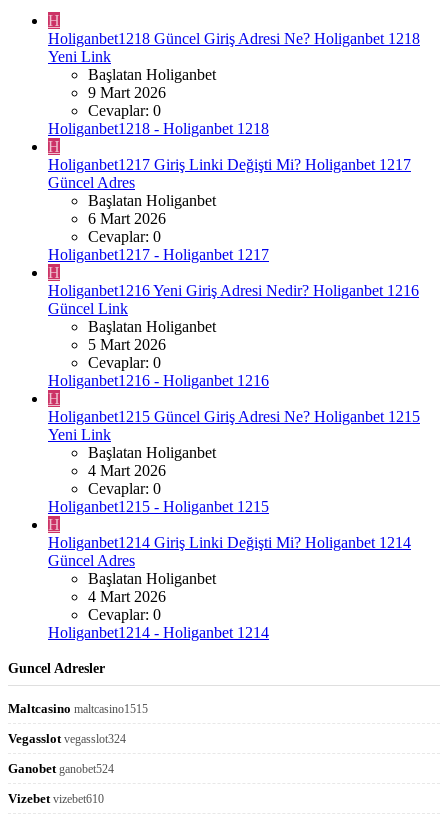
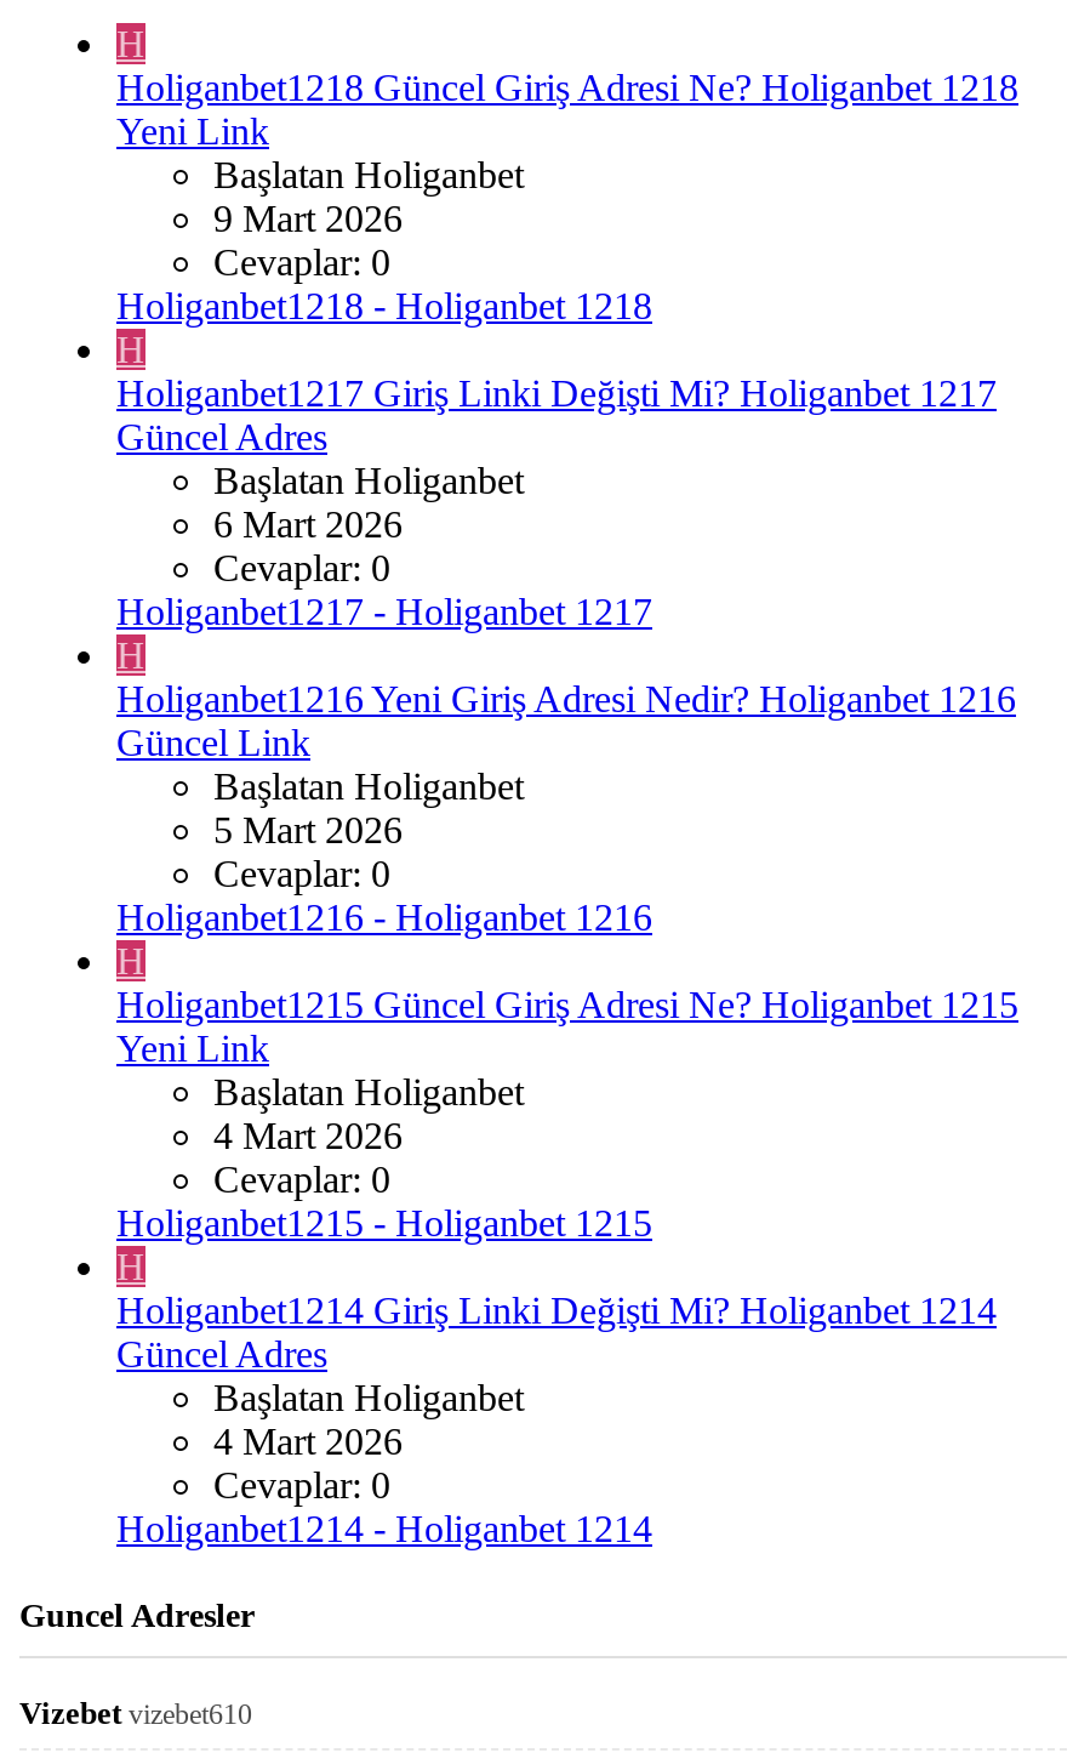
[8,701,148,776] Maltcasino maltcasino1515 | Vegasslot vegasslot324 | Ganobet ganobet524 -> none

